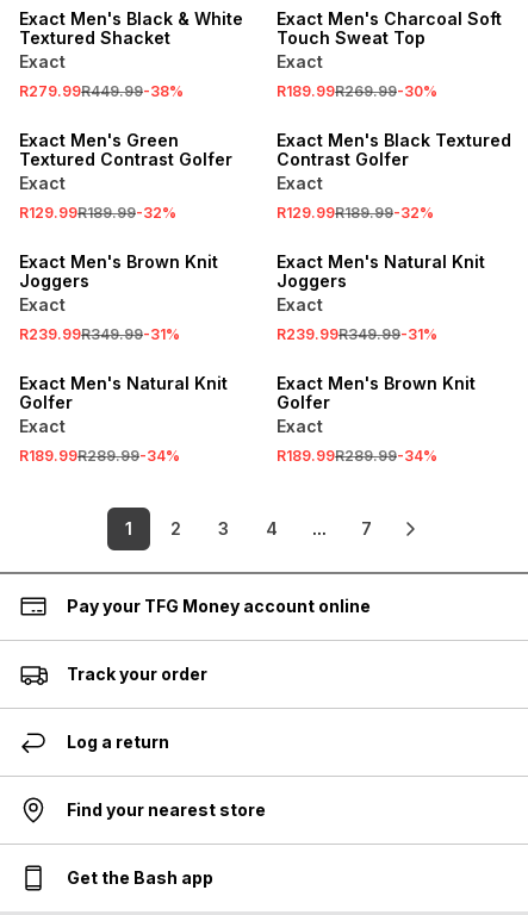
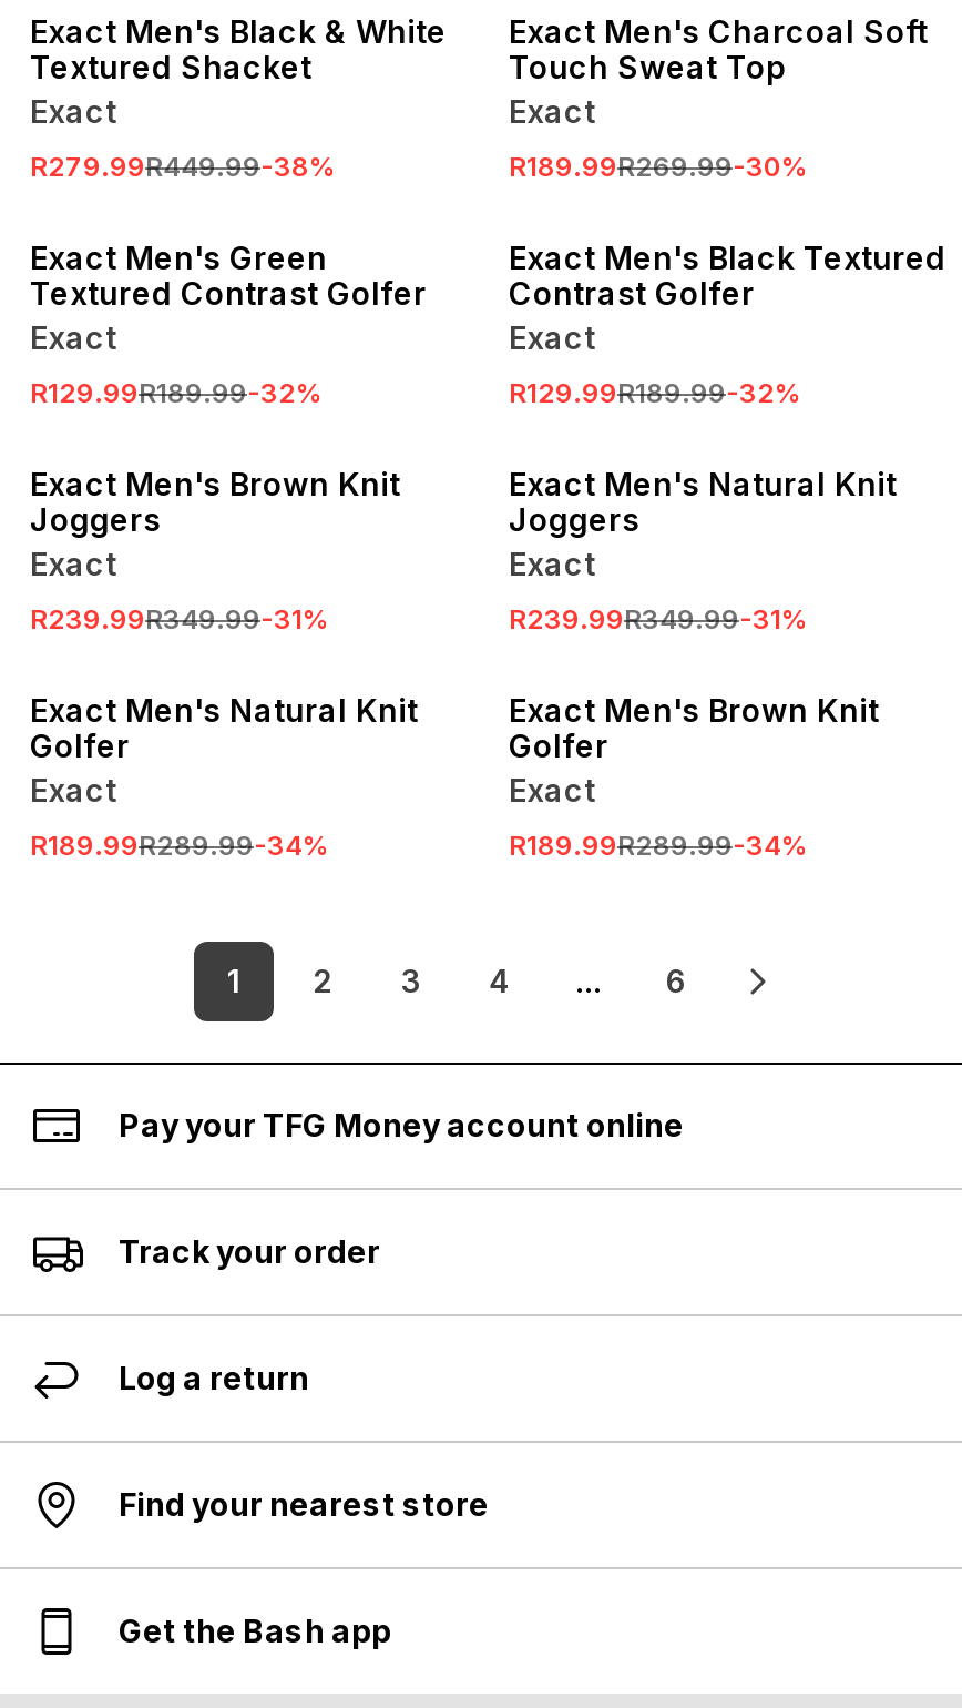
[362,518,372,539] 7 -> [666,962,688,999] 6

